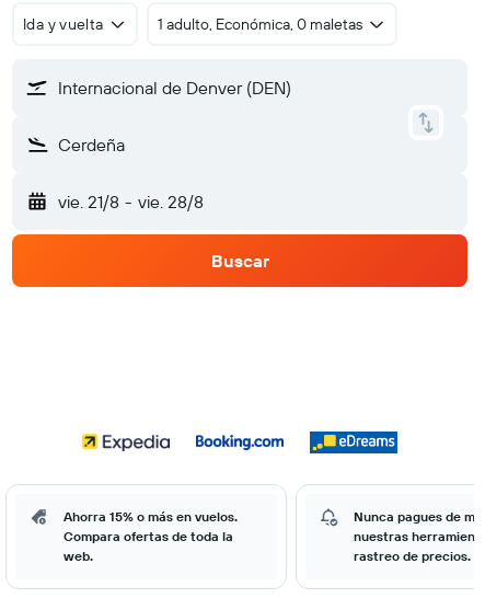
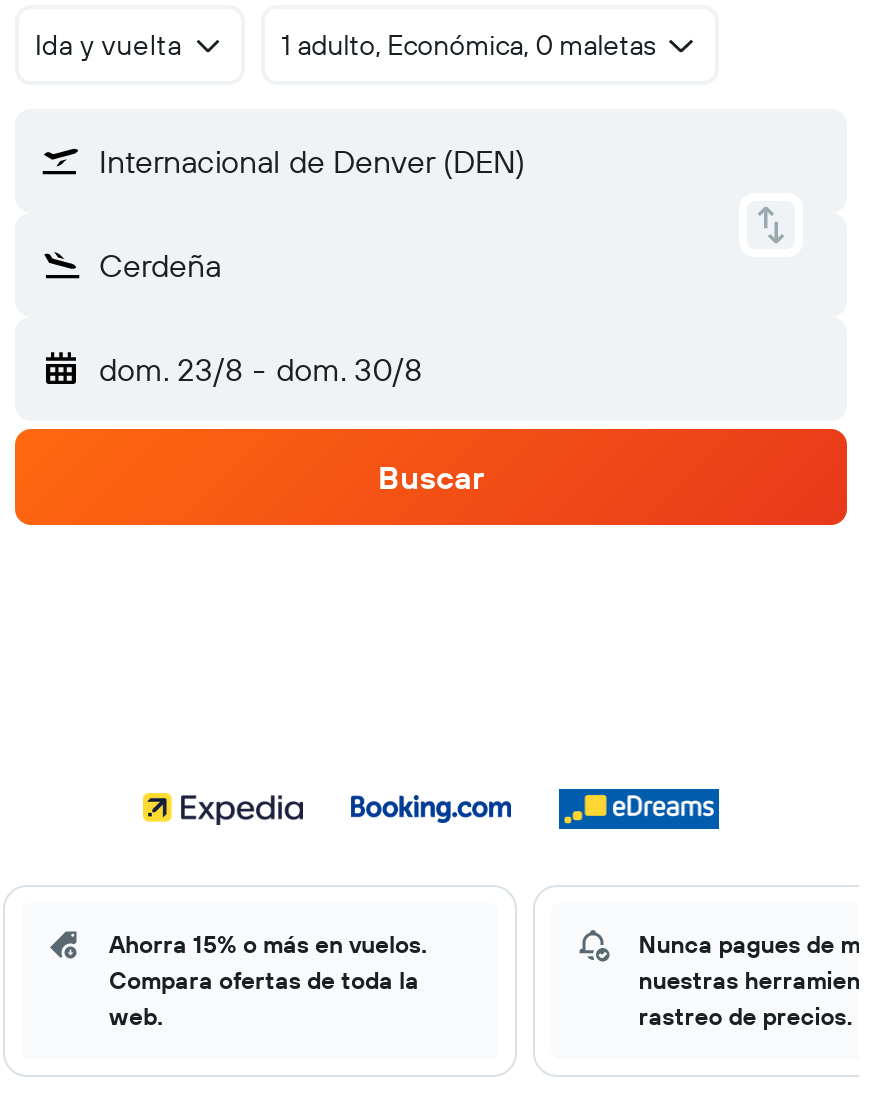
[58,191,203,212] vie. 21/8 - vie. 28/8 -> [99,349,422,389] dom. 23/8 - dom. 30/8

